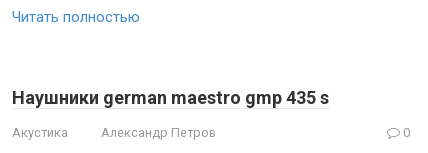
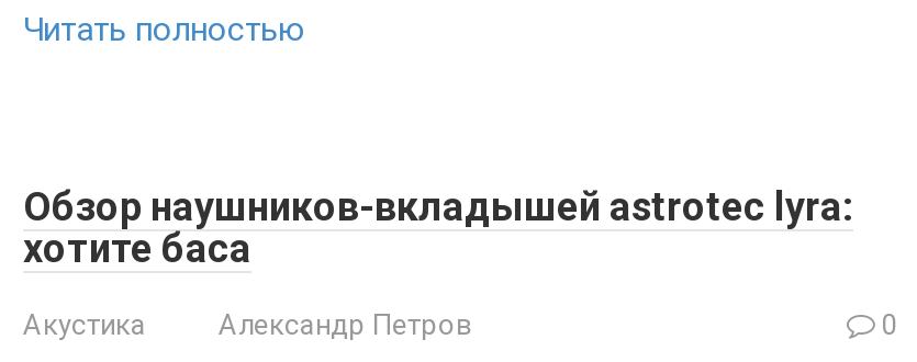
[12,87,329,108] Наушники german maestro gmp 435 s -> [23,183,853,271] Обзор наушников-вкладышей astrotec lyra: | хотите баса

